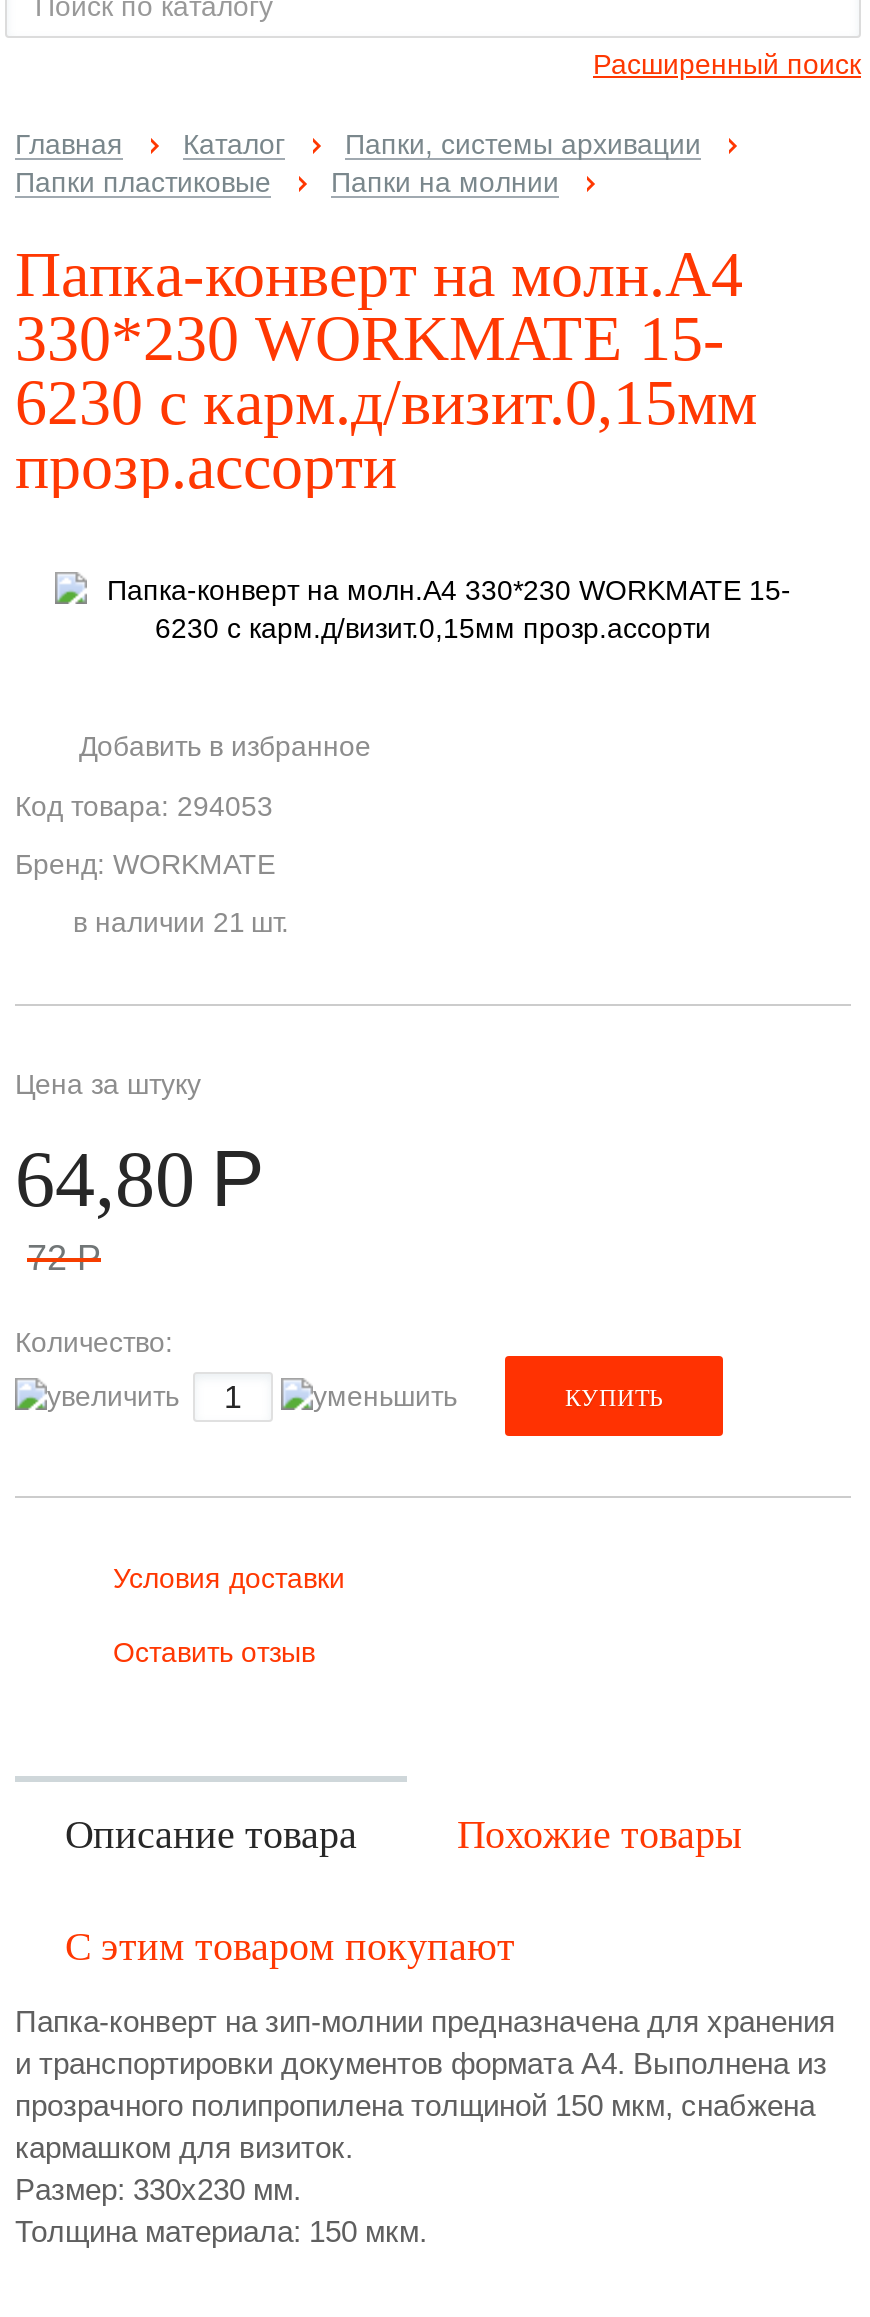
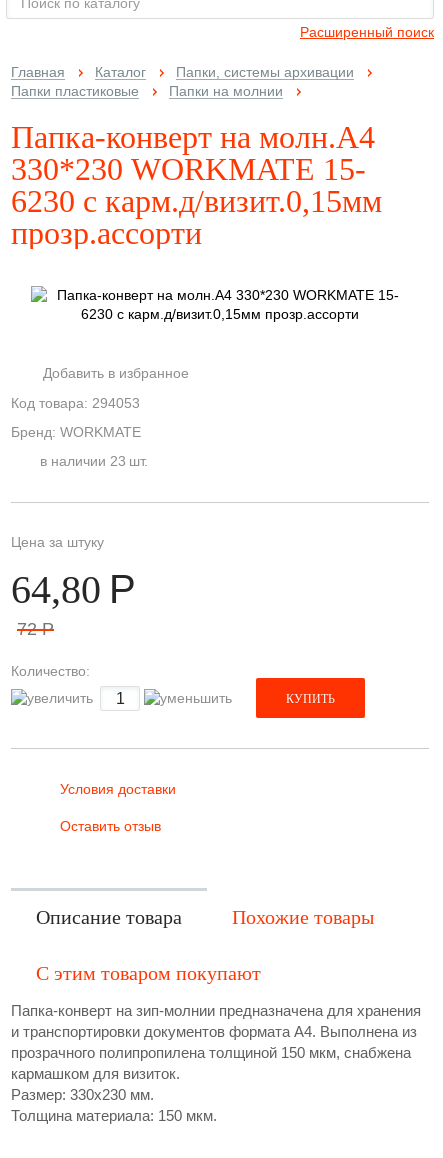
[73,906,289,938] в наличии 21 шт. -> [40,453,148,469] в наличии 23 шт.

